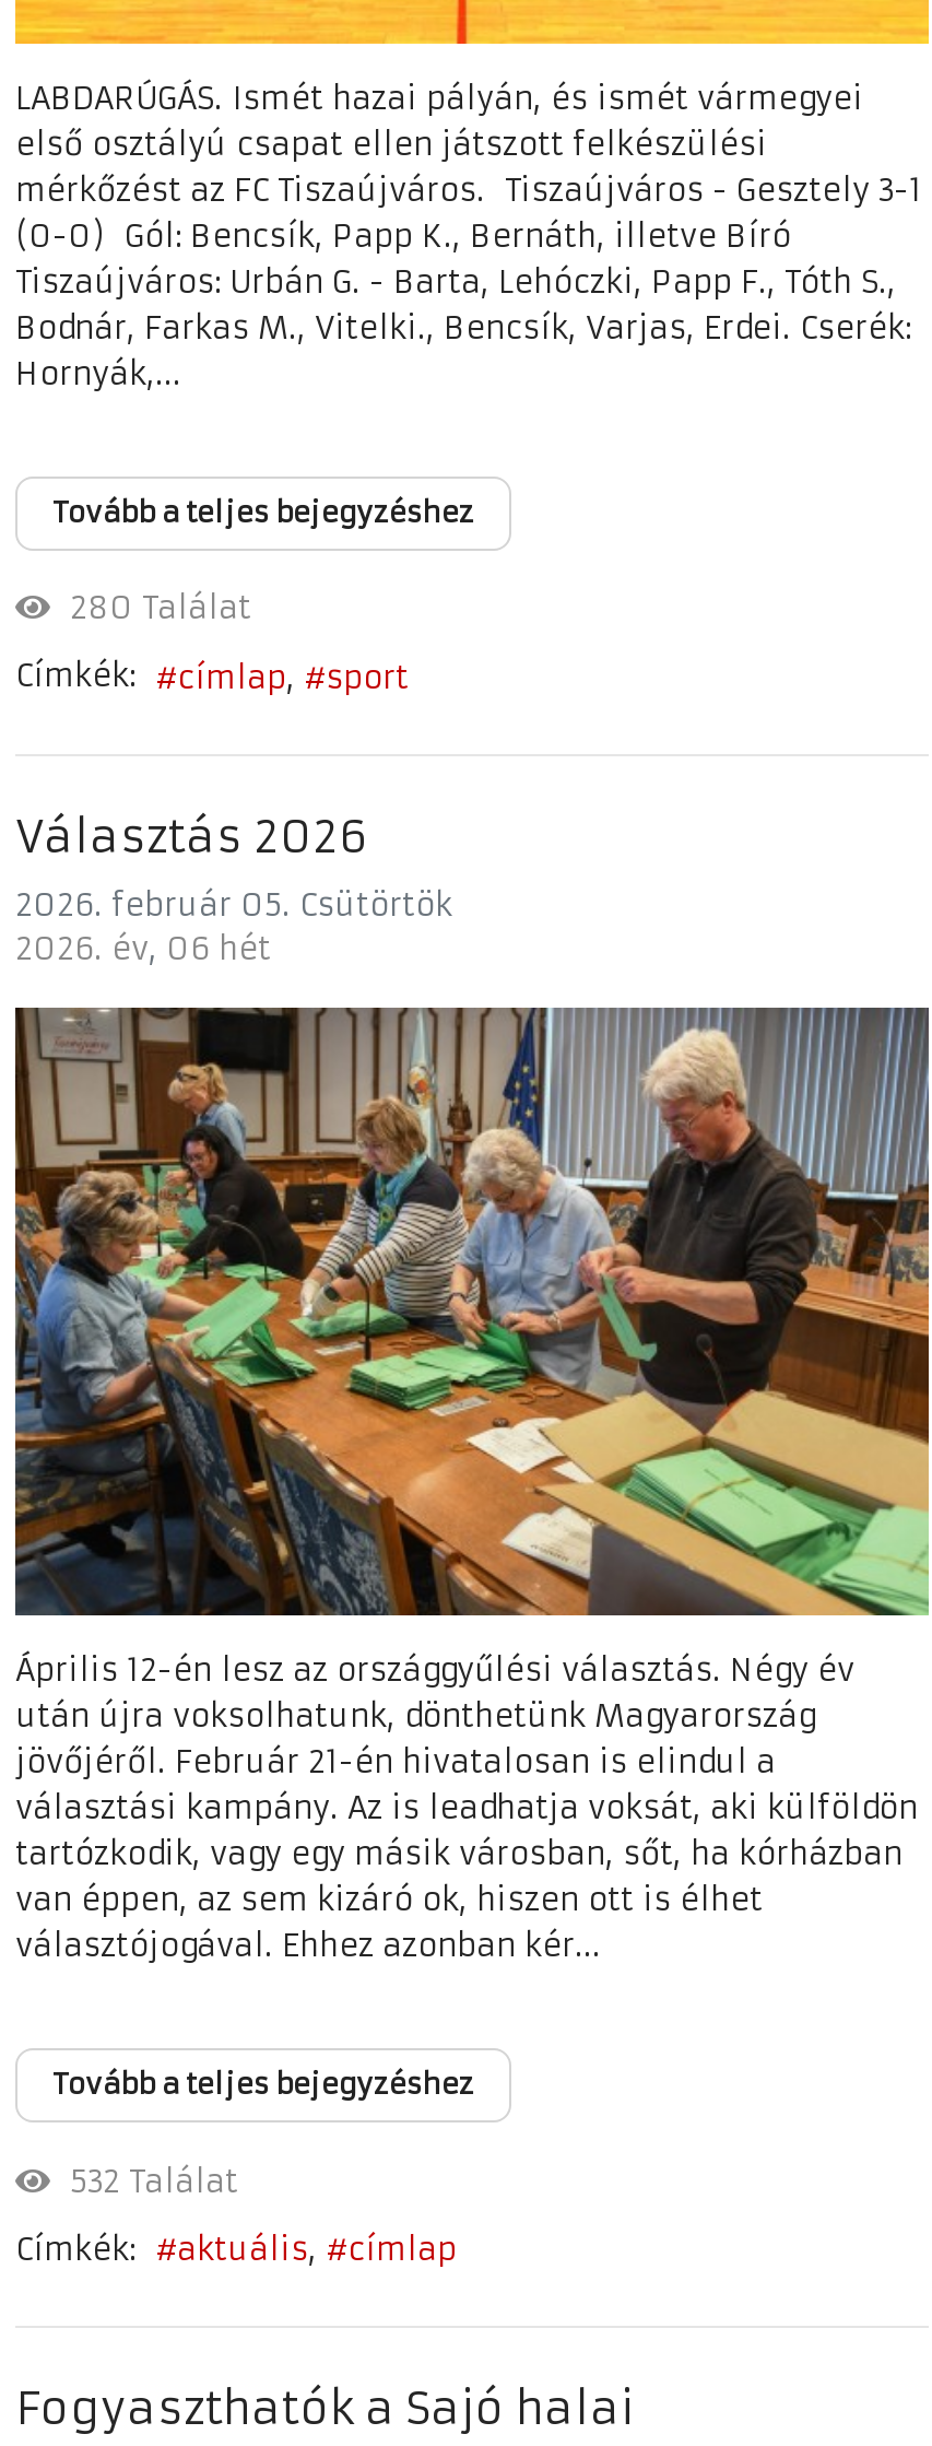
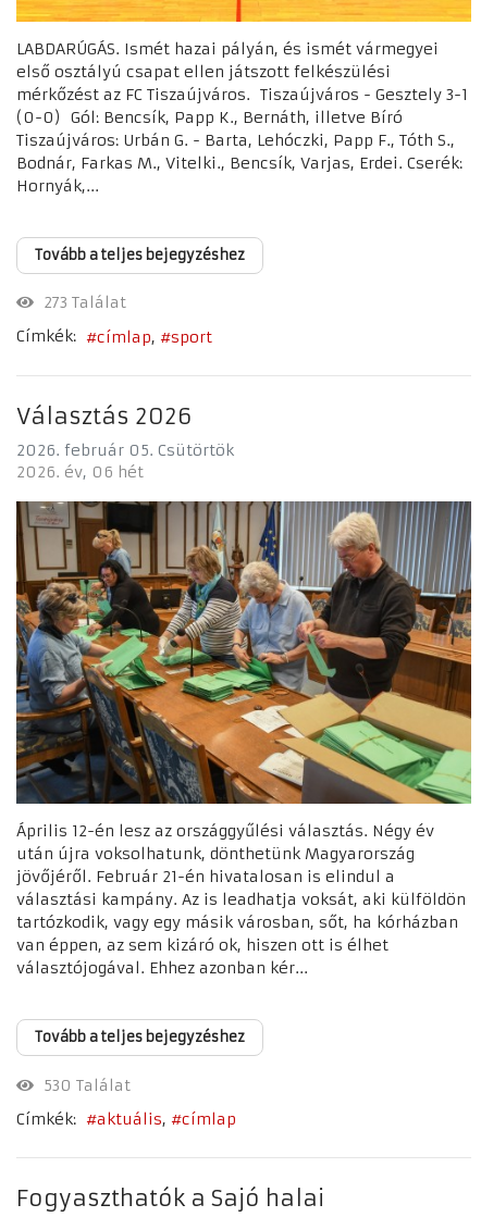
[50,588,251,628] 280 Találat -> [34,293,126,312] 273 Találat
[50,2161,238,2200] 532 Találat -> [34,1075,131,1095] 530 Találat

